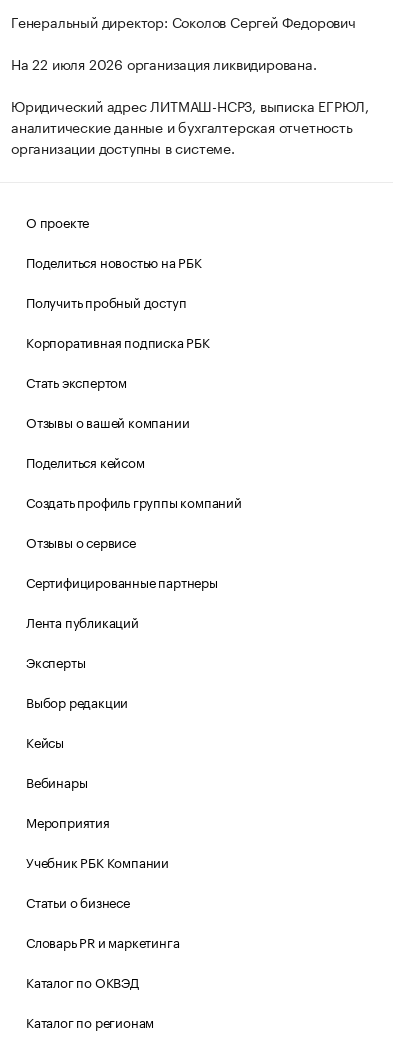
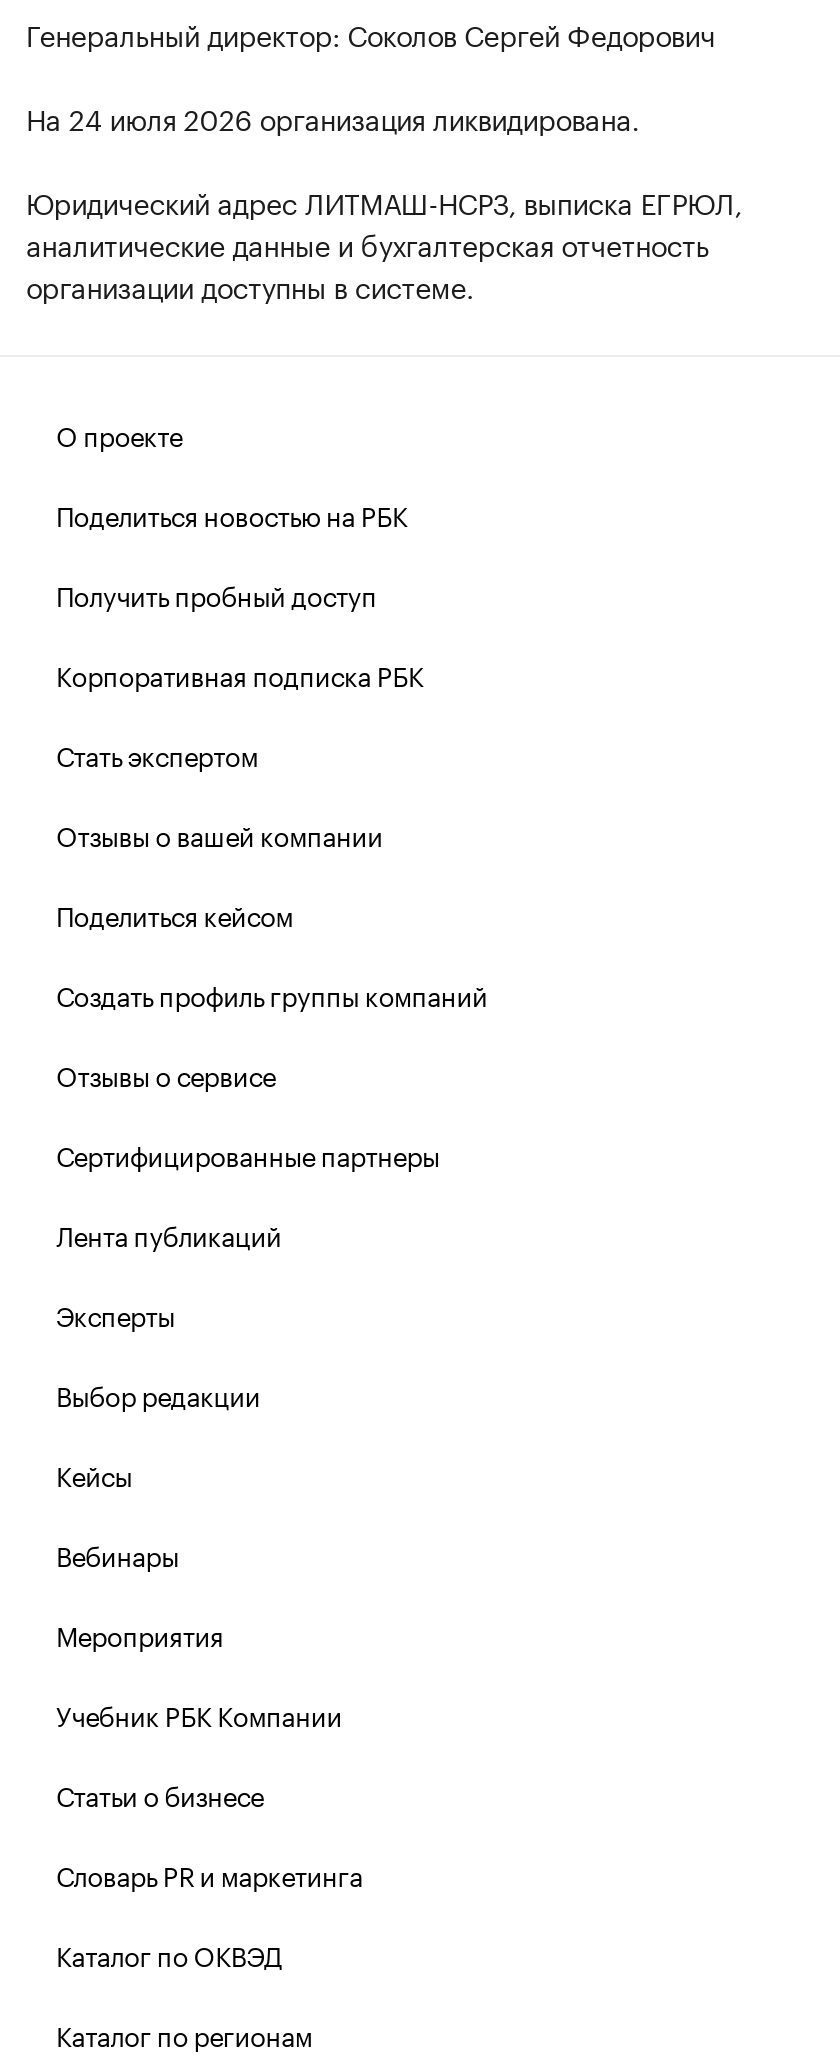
[11,52,317,74] На 22 июля 2026 организация ликвидирована. -> [26,96,639,140] На 24 июля 2026 организация ликвидирована.

